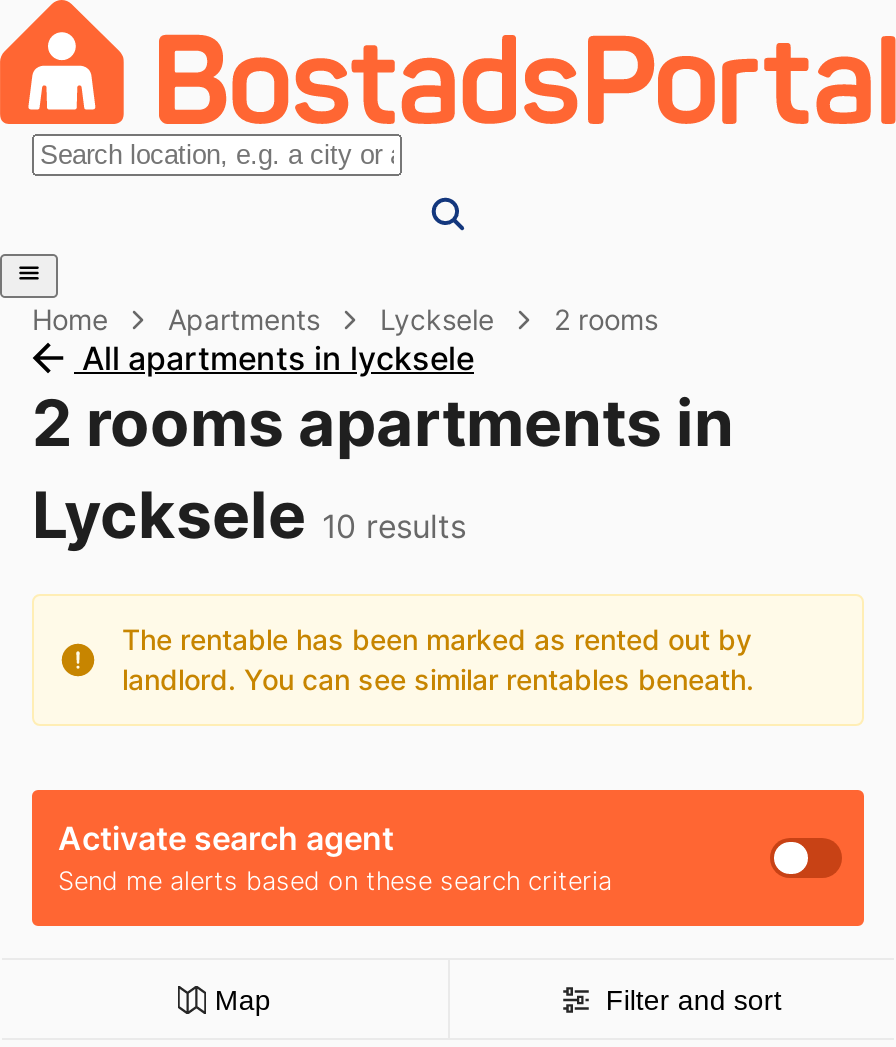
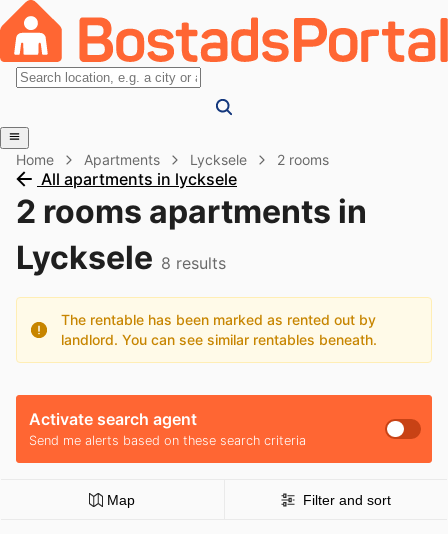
[32,476,466,554] Lycksele 10 results -> [16,238,226,277] Lycksele 8 results

